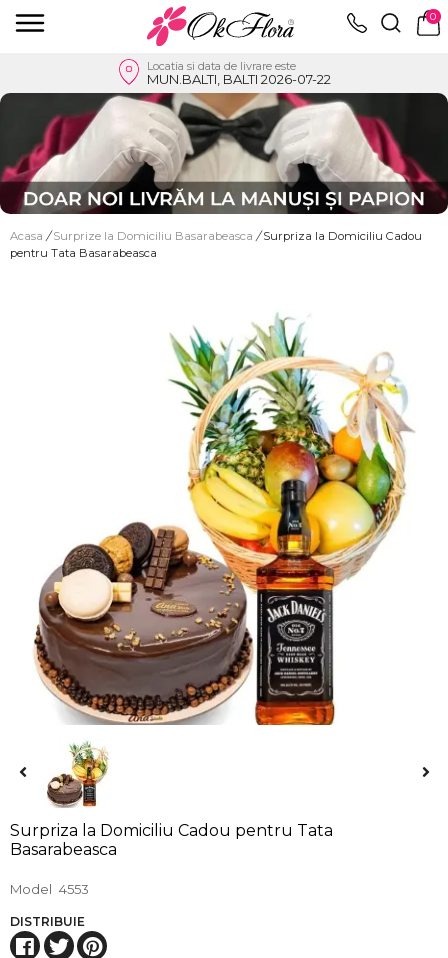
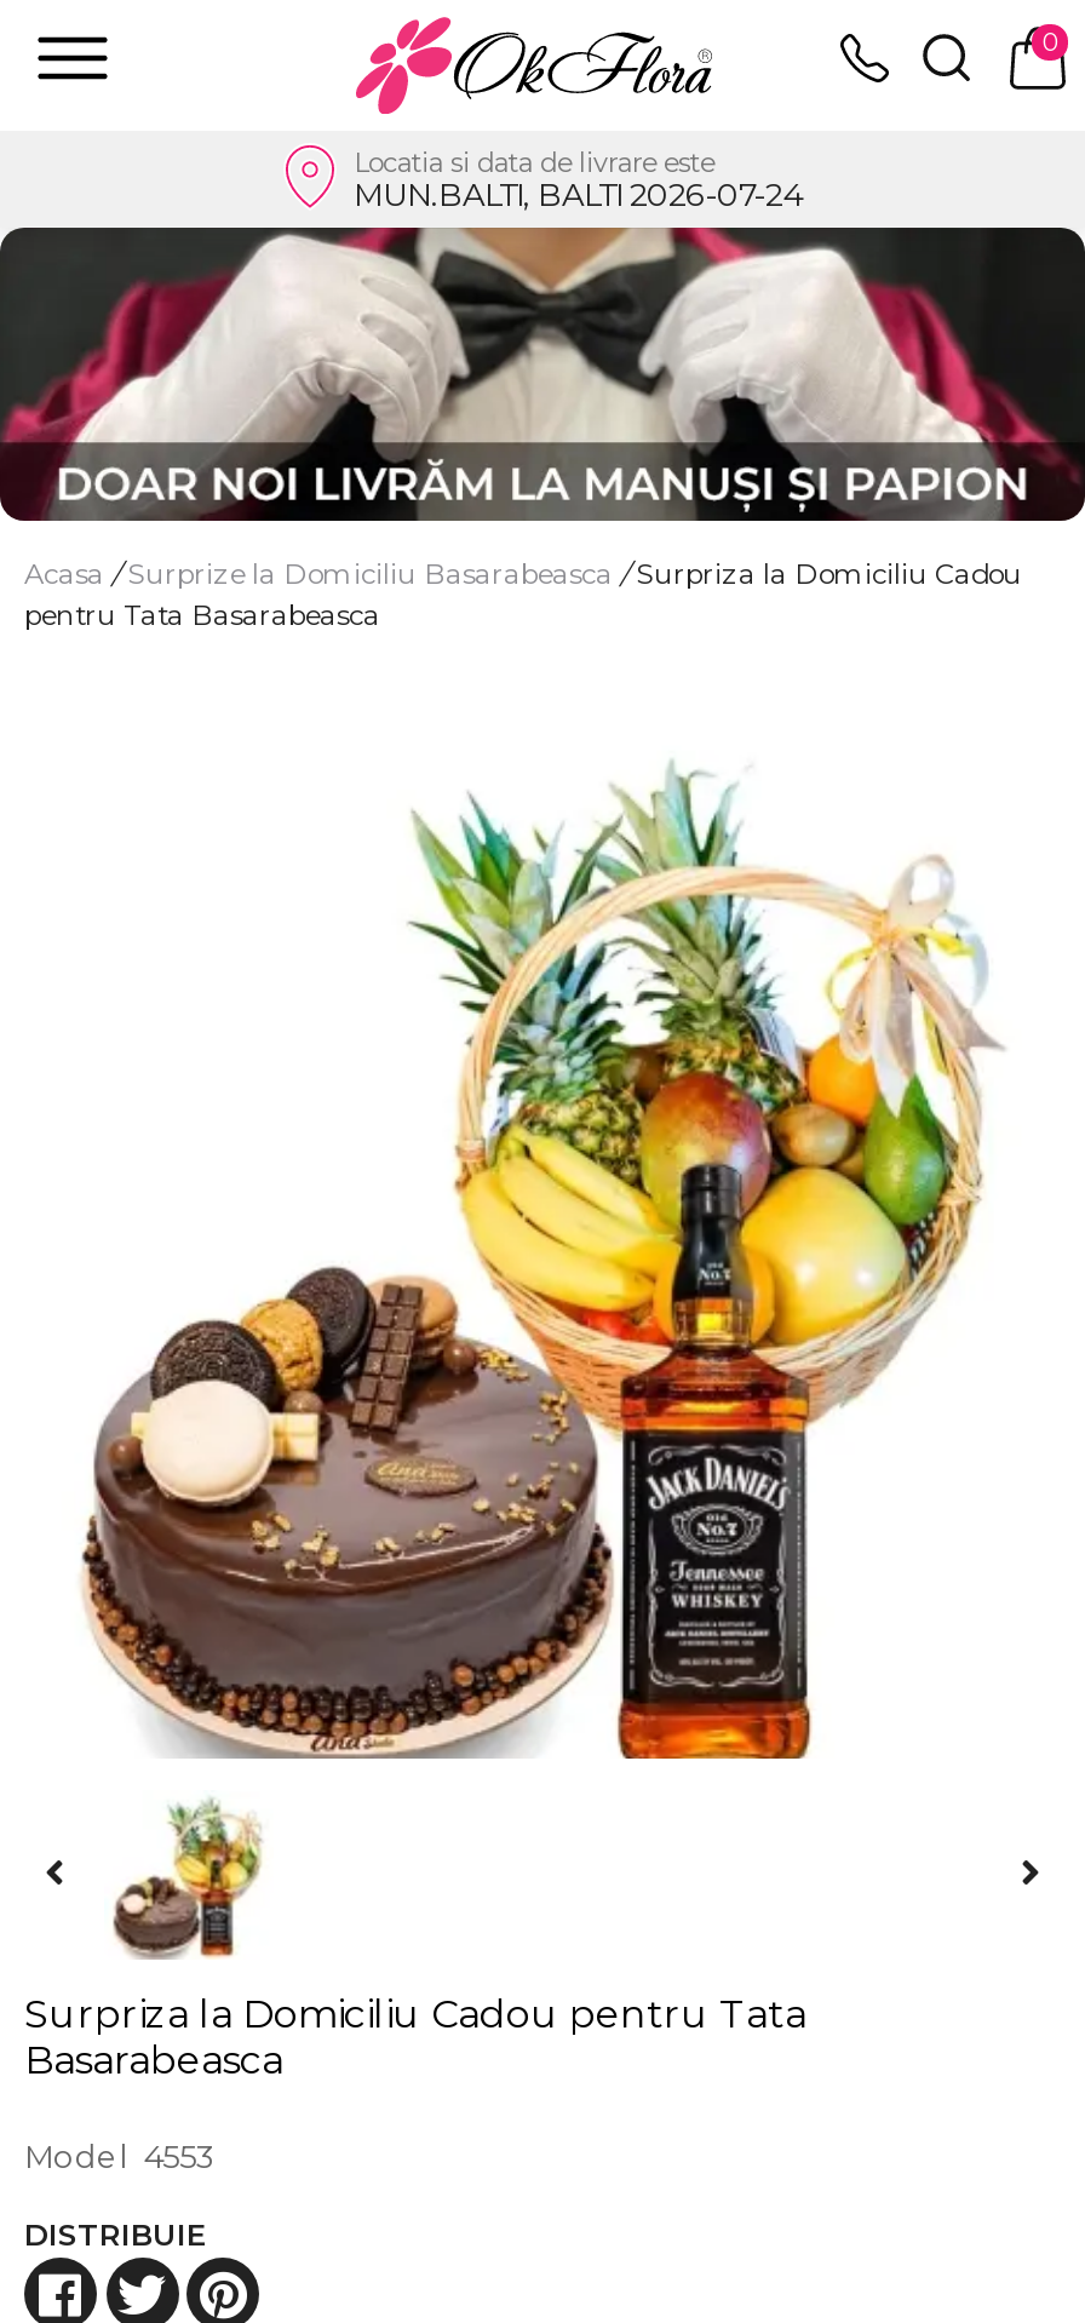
[146,71,330,87] MUN.BALTI, BALTI 2026-07-22 -> [354,174,802,212] MUN.BALTI, BALTI 2026-07-24

